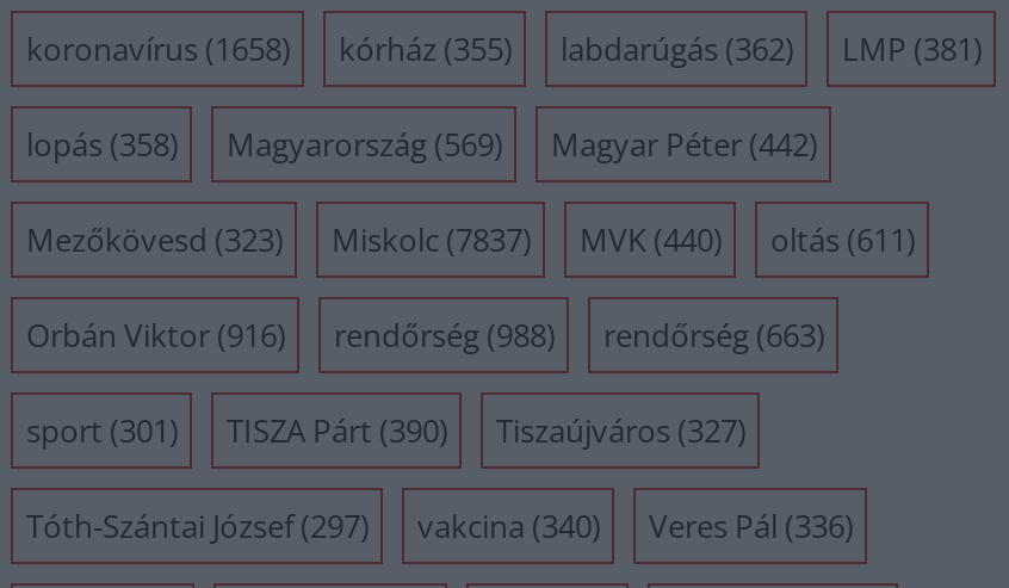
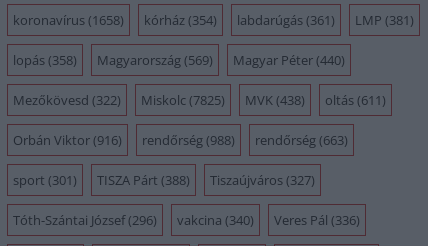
[339,29,513,72] kórház (355) -> [144,11,217,29] kórház (354)
[561,29,794,72] labdarúgás (362) -> [237,11,335,29] labdarúgás (361)
[26,124,818,167] lopás (358) Magyarország (569) Magyar Péter (442) -> [13,51,345,69] lopás (358) Magyarország (569) Magyar Péter (440)
[26,219,284,262] Mezőkövesd (323) -> [13,91,121,109] Mezőkövesd (322)
[332,219,532,262] Miskolc (7837) -> [141,91,225,109] Miskolc (7825)
[580,219,723,262] MVK (440) -> [245,91,305,109] MVK (438)
[26,410,747,453] sport (301) TISZA Párt (390) Tiszaújváros (327) -> [13,171,315,189] sport (301) TISZA Párt (388) Tiszaújváros (327)
[26,506,370,549] Tóth-Szántai József(297) -> [13,211,157,229] Tóth-Szántai József(296)

